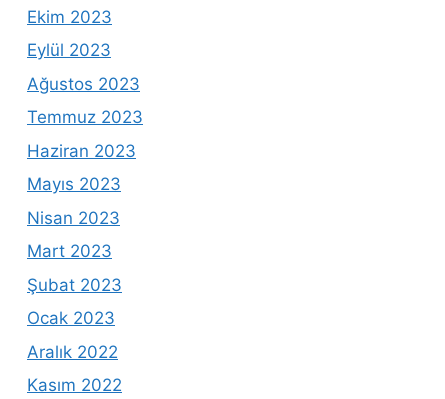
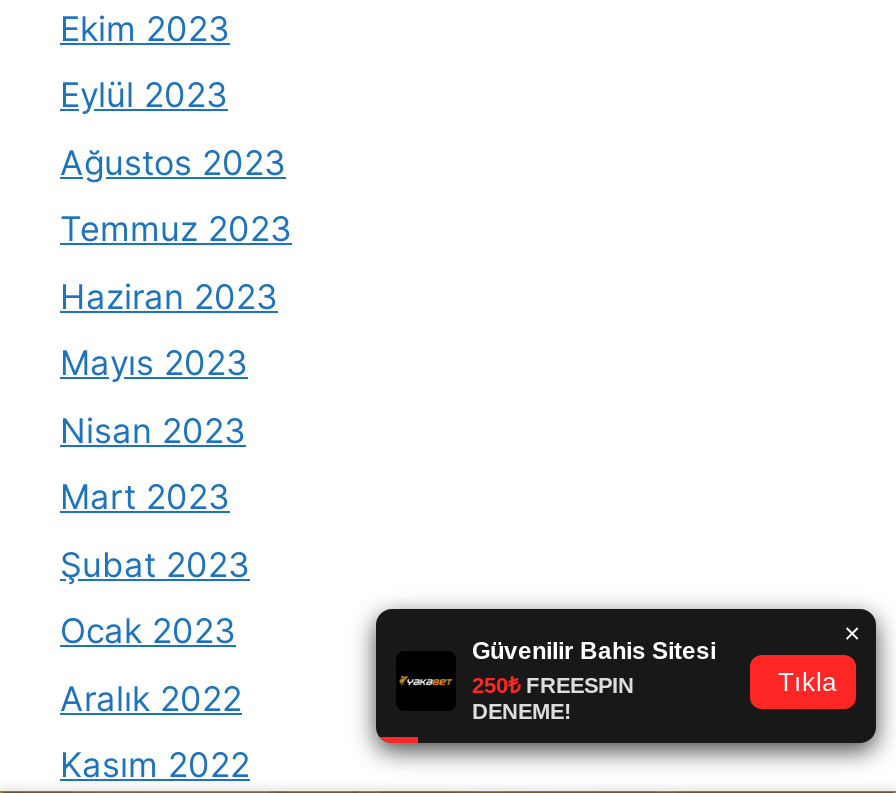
none -> [364,605,888,763] [image]

